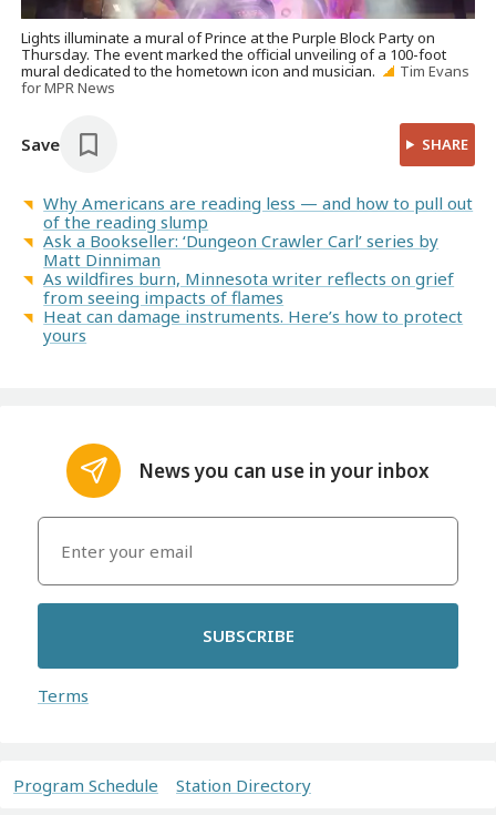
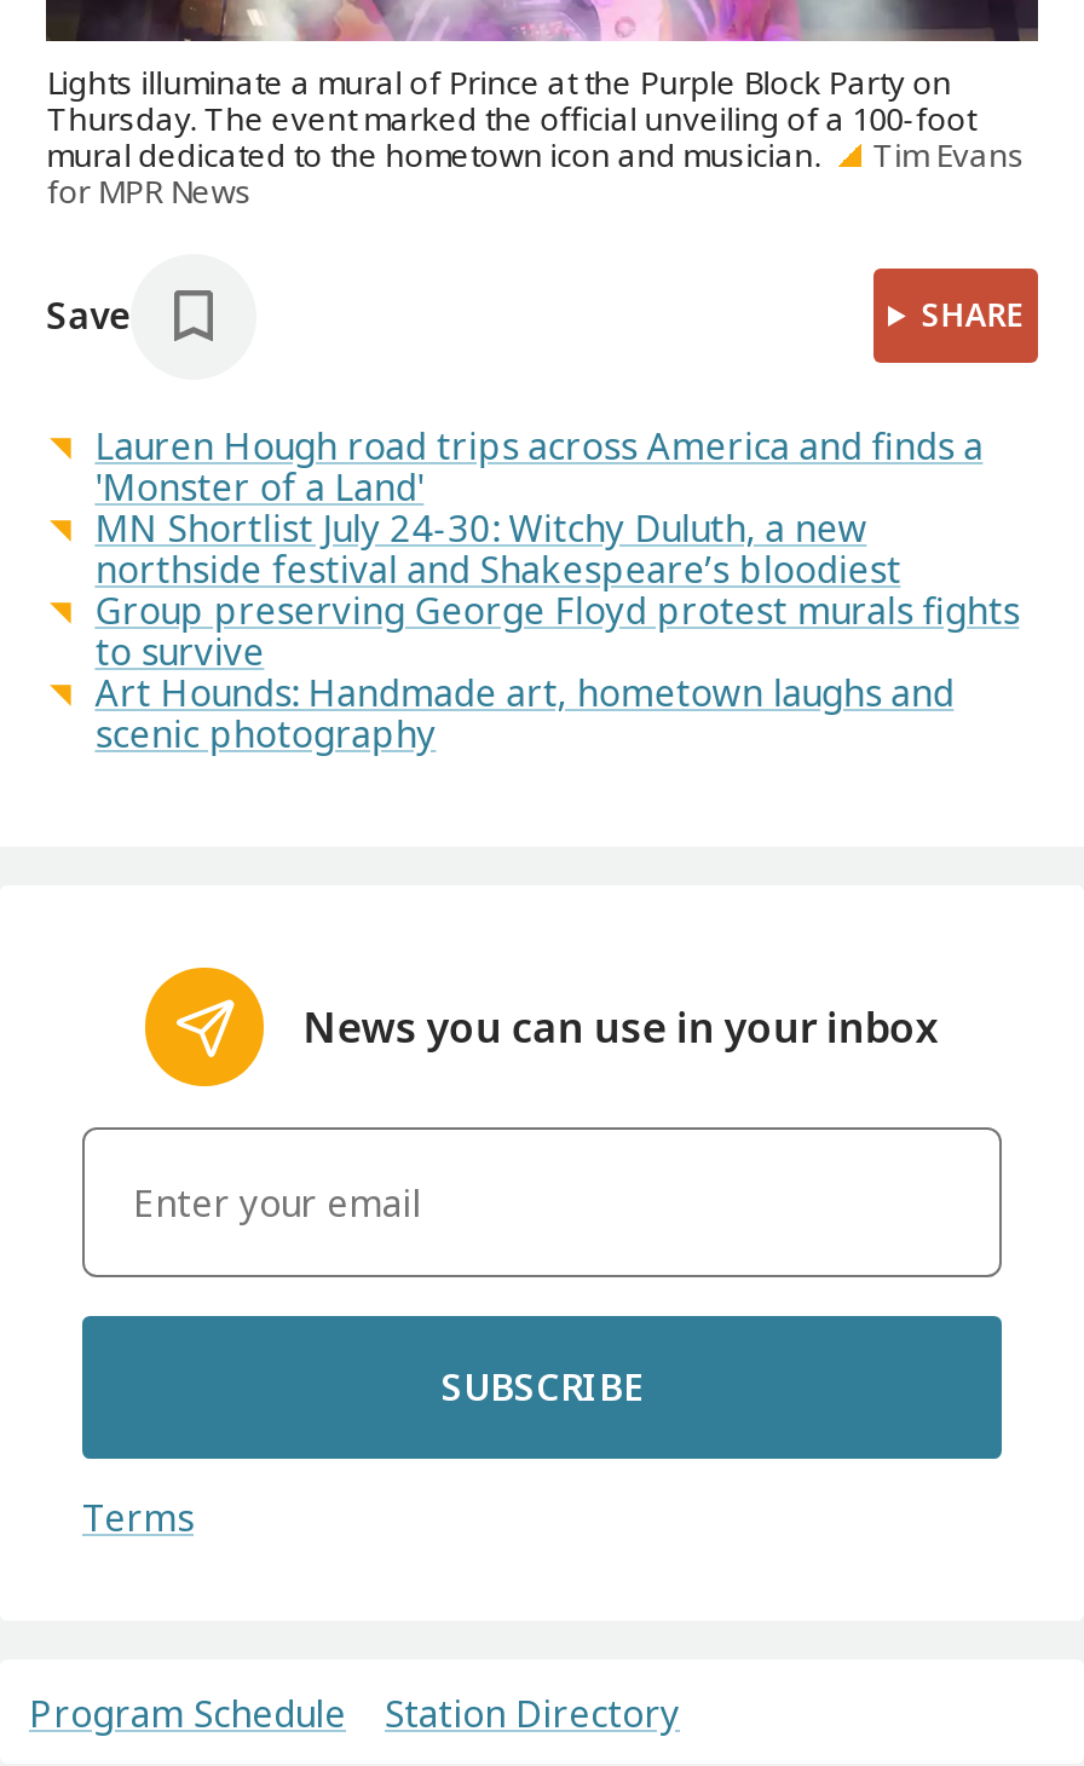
[43,192,473,346] Why Americans are reading less — and how to pull out | of the reading slump | Ask a Bookseller: ‘Dungeon Crawler Carl’ series by | Matt Dinniman | As wildfires burn, Minnesota writer reflects on grief | from seeing impacts of flames | Heat can damage instruments. Here’s how to protect | yours -> [95,419,1019,756] Lauren Hough road trips across America and finds a | 'Monster of a Land' | MN Shortlist July 24-30: Witchy Duluth, a new | northside festival and Shakespeare’s bloodiest | Group preserving George Floyd protest murals fights | to survive | Art Hounds: Handmade art, hometown laughs and | scenic photography

